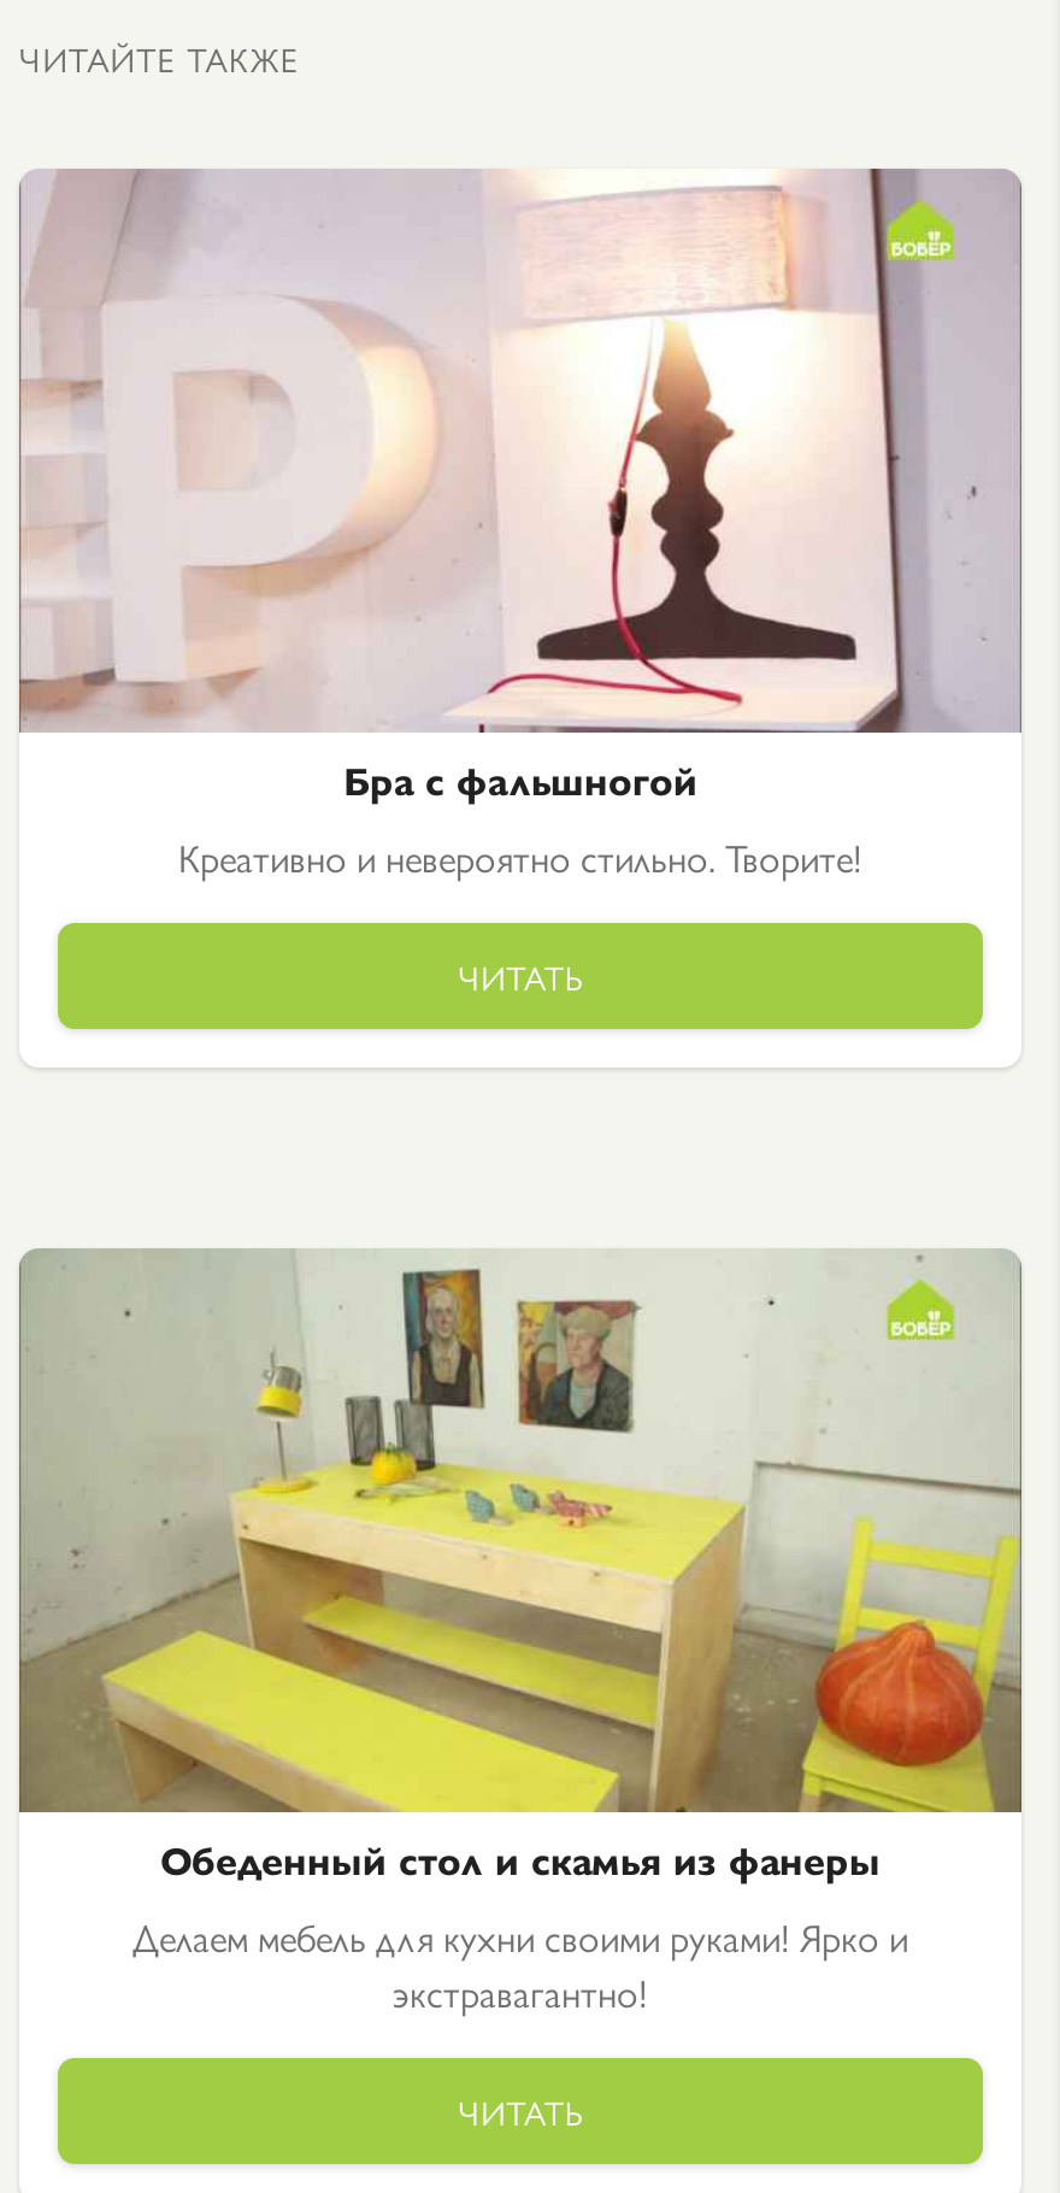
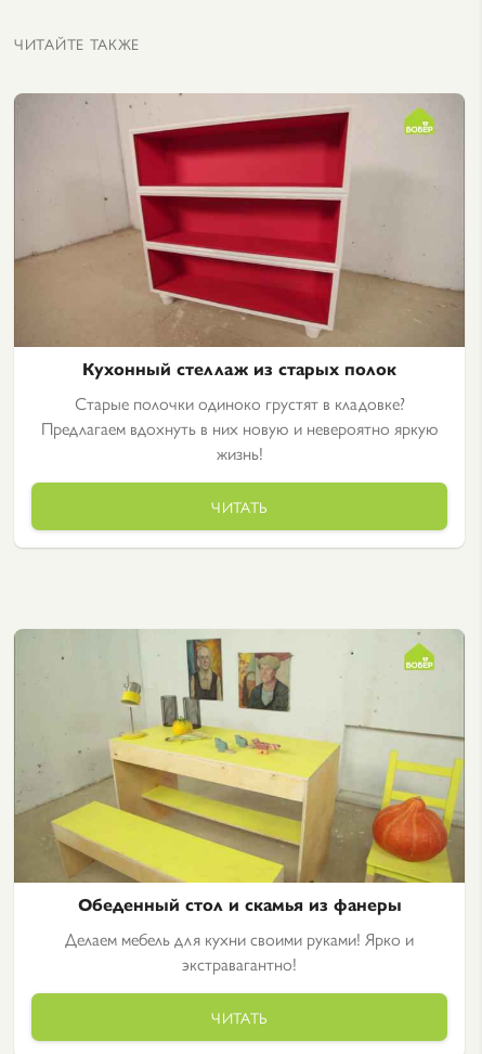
[19,169,1019,884] [image] | Бра с фальшногой | Креативно и невероятно стильно. Творите! -> [14,93,465,465] [image] | Кухонный стеллаж из старых полок | Старые полочки одиноко грустят в кладовке? | Предлагаем вдохнуть в них новую и невероятно яркую | жизнь!

